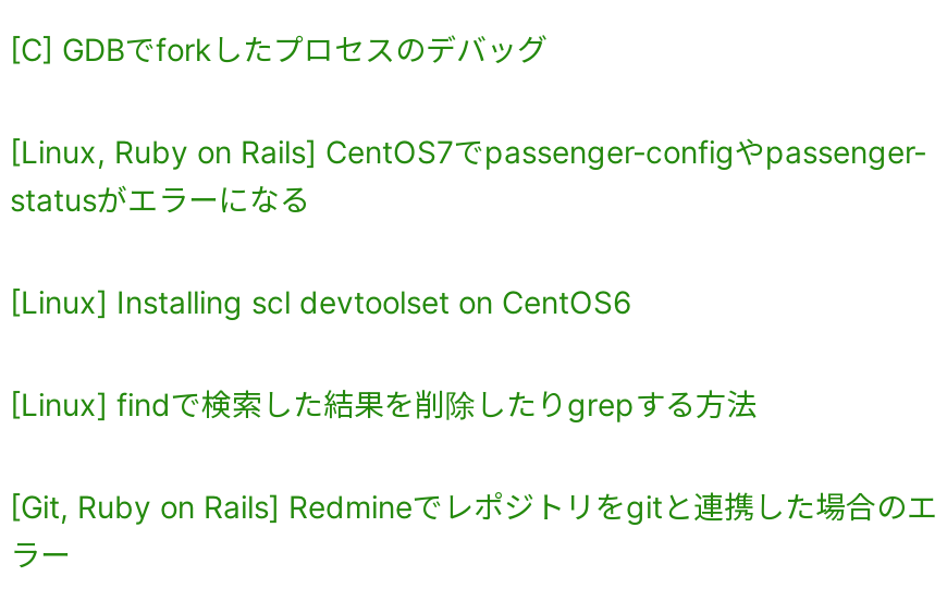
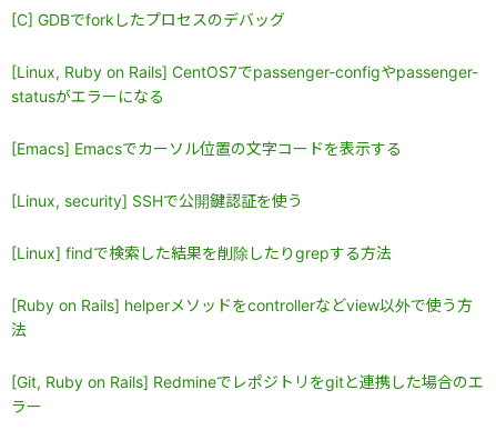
[10,283,632,320] [Linux] Installing scl devtoolset on CentOS6 -> [11,139,402,210] [Emacs] Emacsでカーソル位置の文字コードを表示する | [Linux, security] SSHで公開鍵認証を使う
none -> [11,296,473,339] [Ruby on Rails] helperメソッドをcontrollerなどview以外で使う方 | 法

